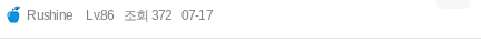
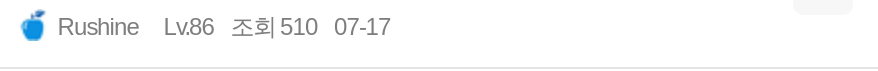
[27,8,212,23] Rushine Lv.86 조회 372 07-17 -> [57,13,391,41] Rushine Lv.86 조회 510 07-17

